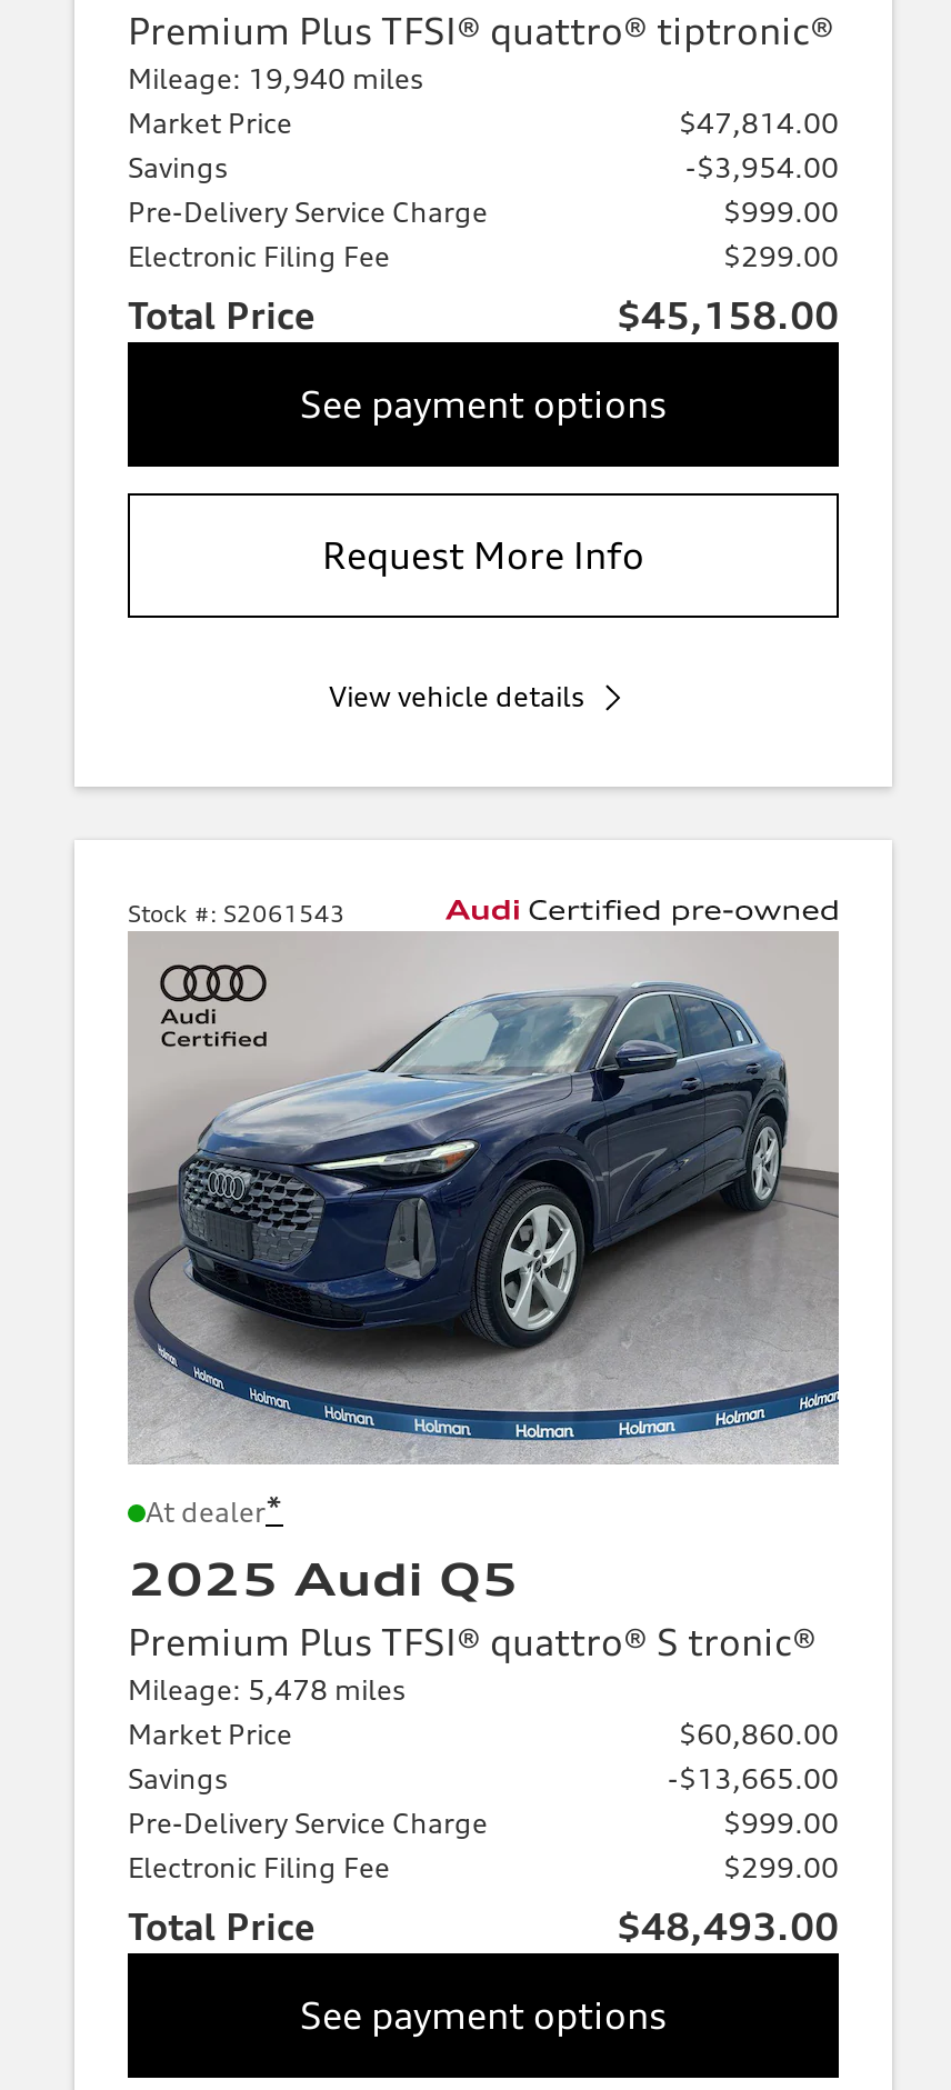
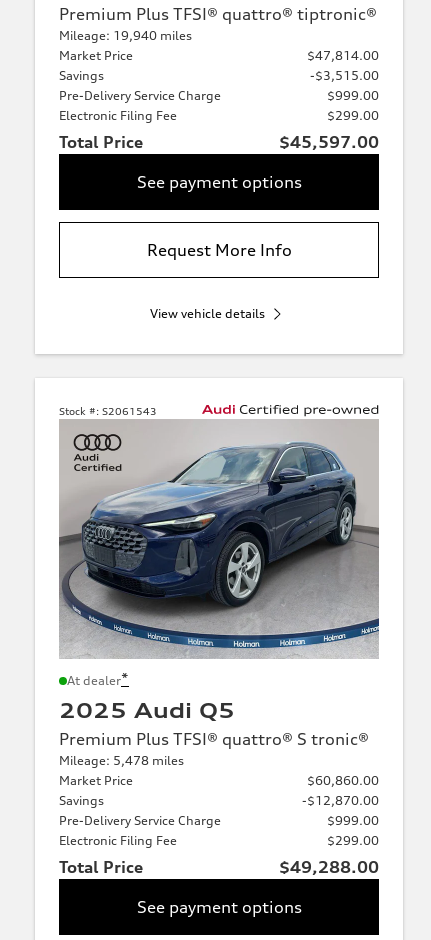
[685,151,839,184] -$3,954.00 -> [310,68,379,83] -$3,515.00
[617,293,839,338] $45,158.00 -> [279,132,379,152] $45,597.00
[668,1762,839,1796] -$13,665.00 -> [302,793,379,808] -$12,870.00
[617,1904,839,1949] $48,493.00 -> [279,857,379,877] $49,288.00

